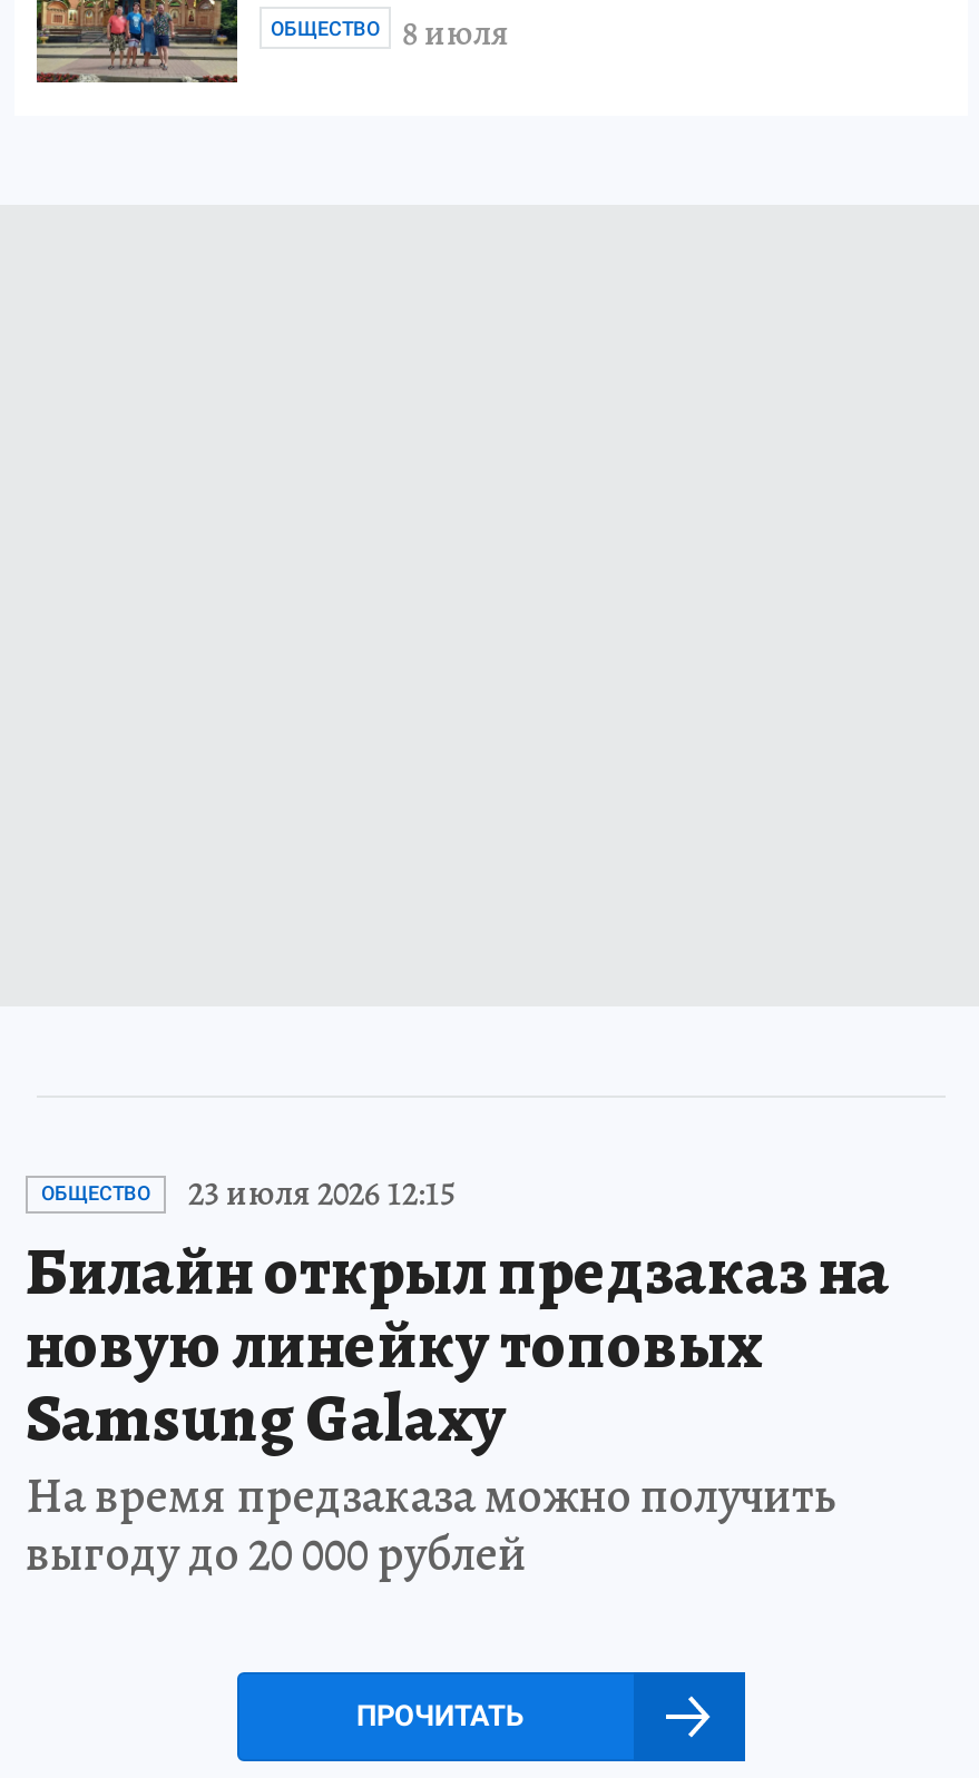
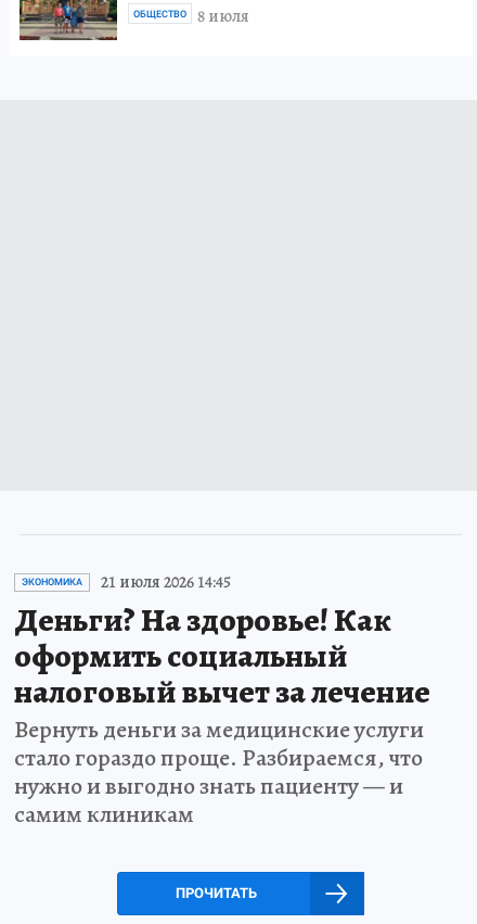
[26,1169,890,1588] ОБЩЕСТВО | 23 июля 2026 12:15 | Билайн открыл предзаказ на | новую линейку топовых | Samsung Galaxy | На время предзаказа можно получить | выгоду до 20 000 рублей -> [14,570,430,831] ЭКОНОМИКА | 21 июля 2026 14:45 | Деньги? На здоровье! Как | оформить социальный | налоговый вычет за лечение | Вернуть деньги за медицинские услуги | стало гораздо проще. Разбираемся, что | нужно и выгодно знать пациенту — и | самим клиникам

